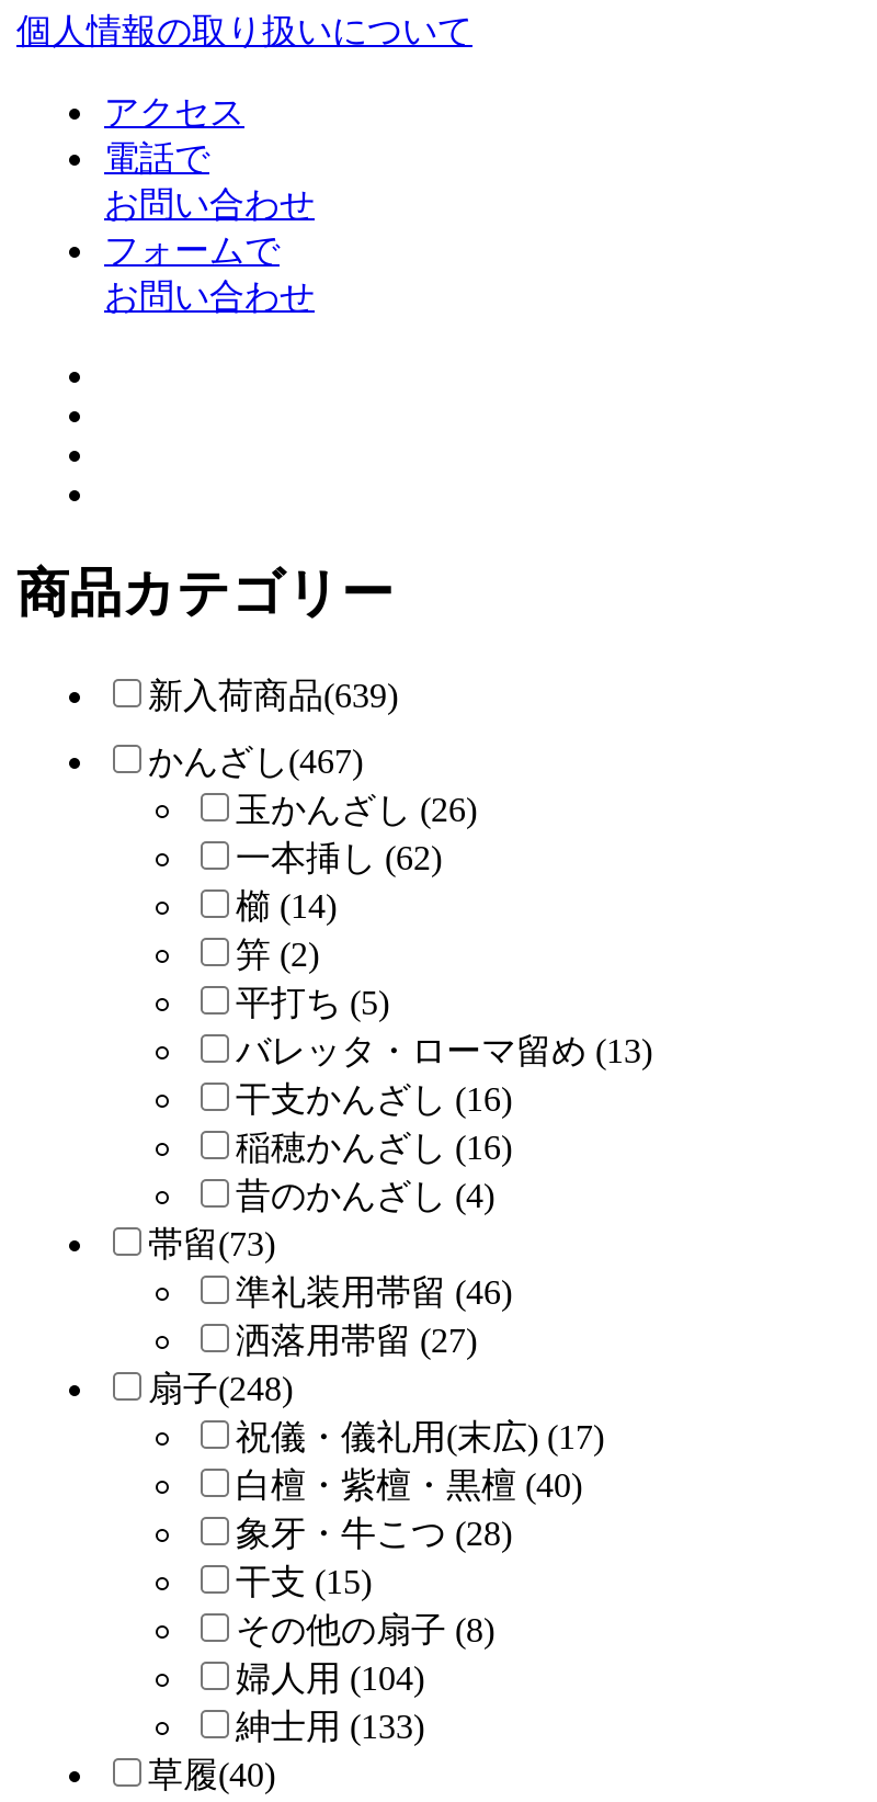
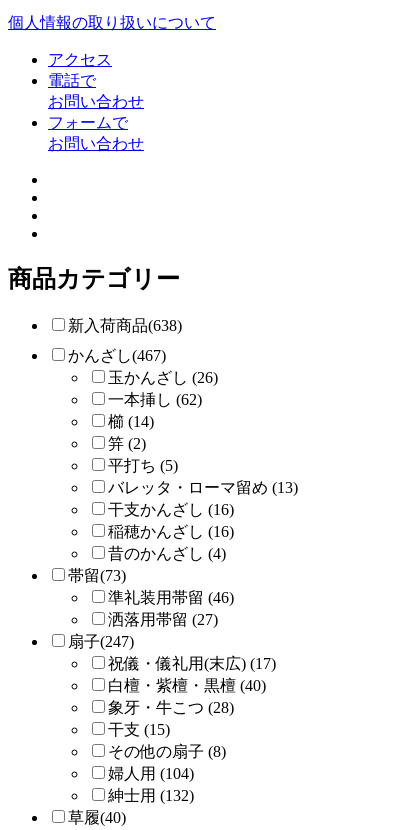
[148,676,398,714] 新入荷商品(639) -> [68,317,182,334] 新入荷商品(638)
[148,1369,293,1407] 扇子(248) -> [68,633,134,650] 扇子(247)
[236,1707,424,1745] 紳士用 (133) -> [108,787,194,804] 紳士用 (132)

